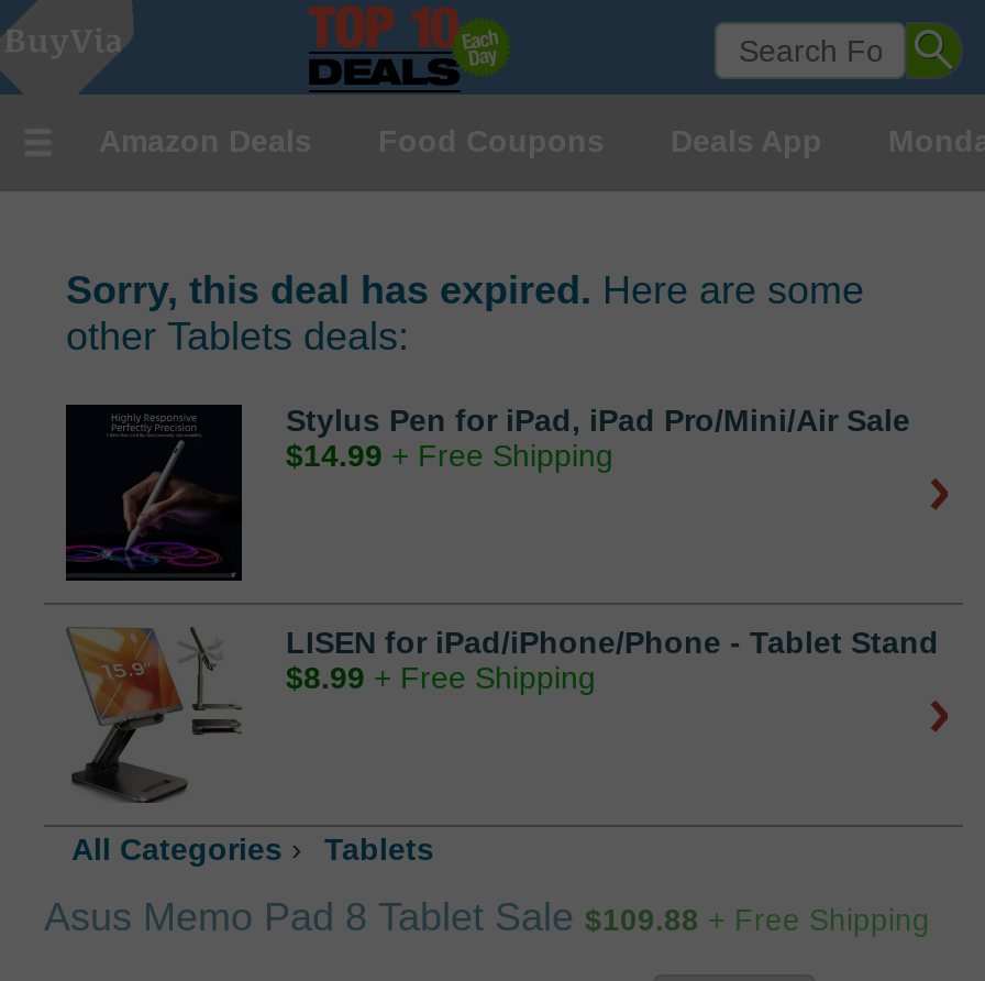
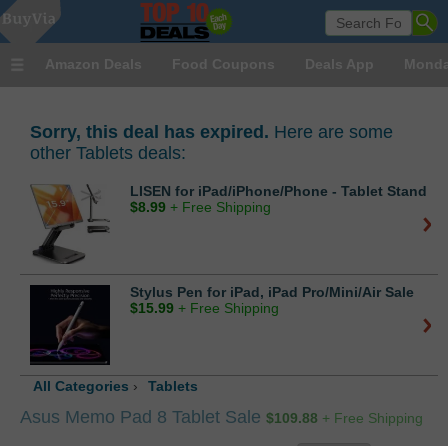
moved [64,403,910,583] -> [29,284,414,366]: [image] | Stylus Pen for iPad, iPad Pro/Mini/Air Sale
[286,438,613,473] $14.99 + Free Shipping -> none
moved [70,625,939,805] -> [32,183,427,265]: [image] | LISEN for iPad/iPhone/Phone - Tablet Stand | $8.99 + Free Shipping
none -> [130,300,279,316] $15.99 + Free Shipping

